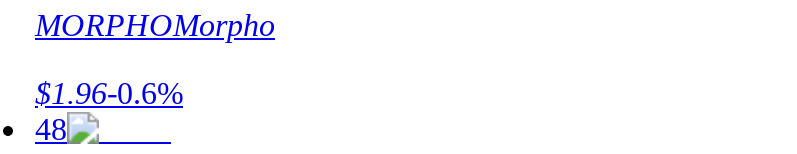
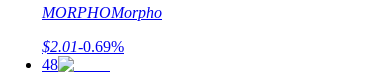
[35,75,183,109] $1.96-0.6% -> [42,37,124,54] $2.01-0.69%

